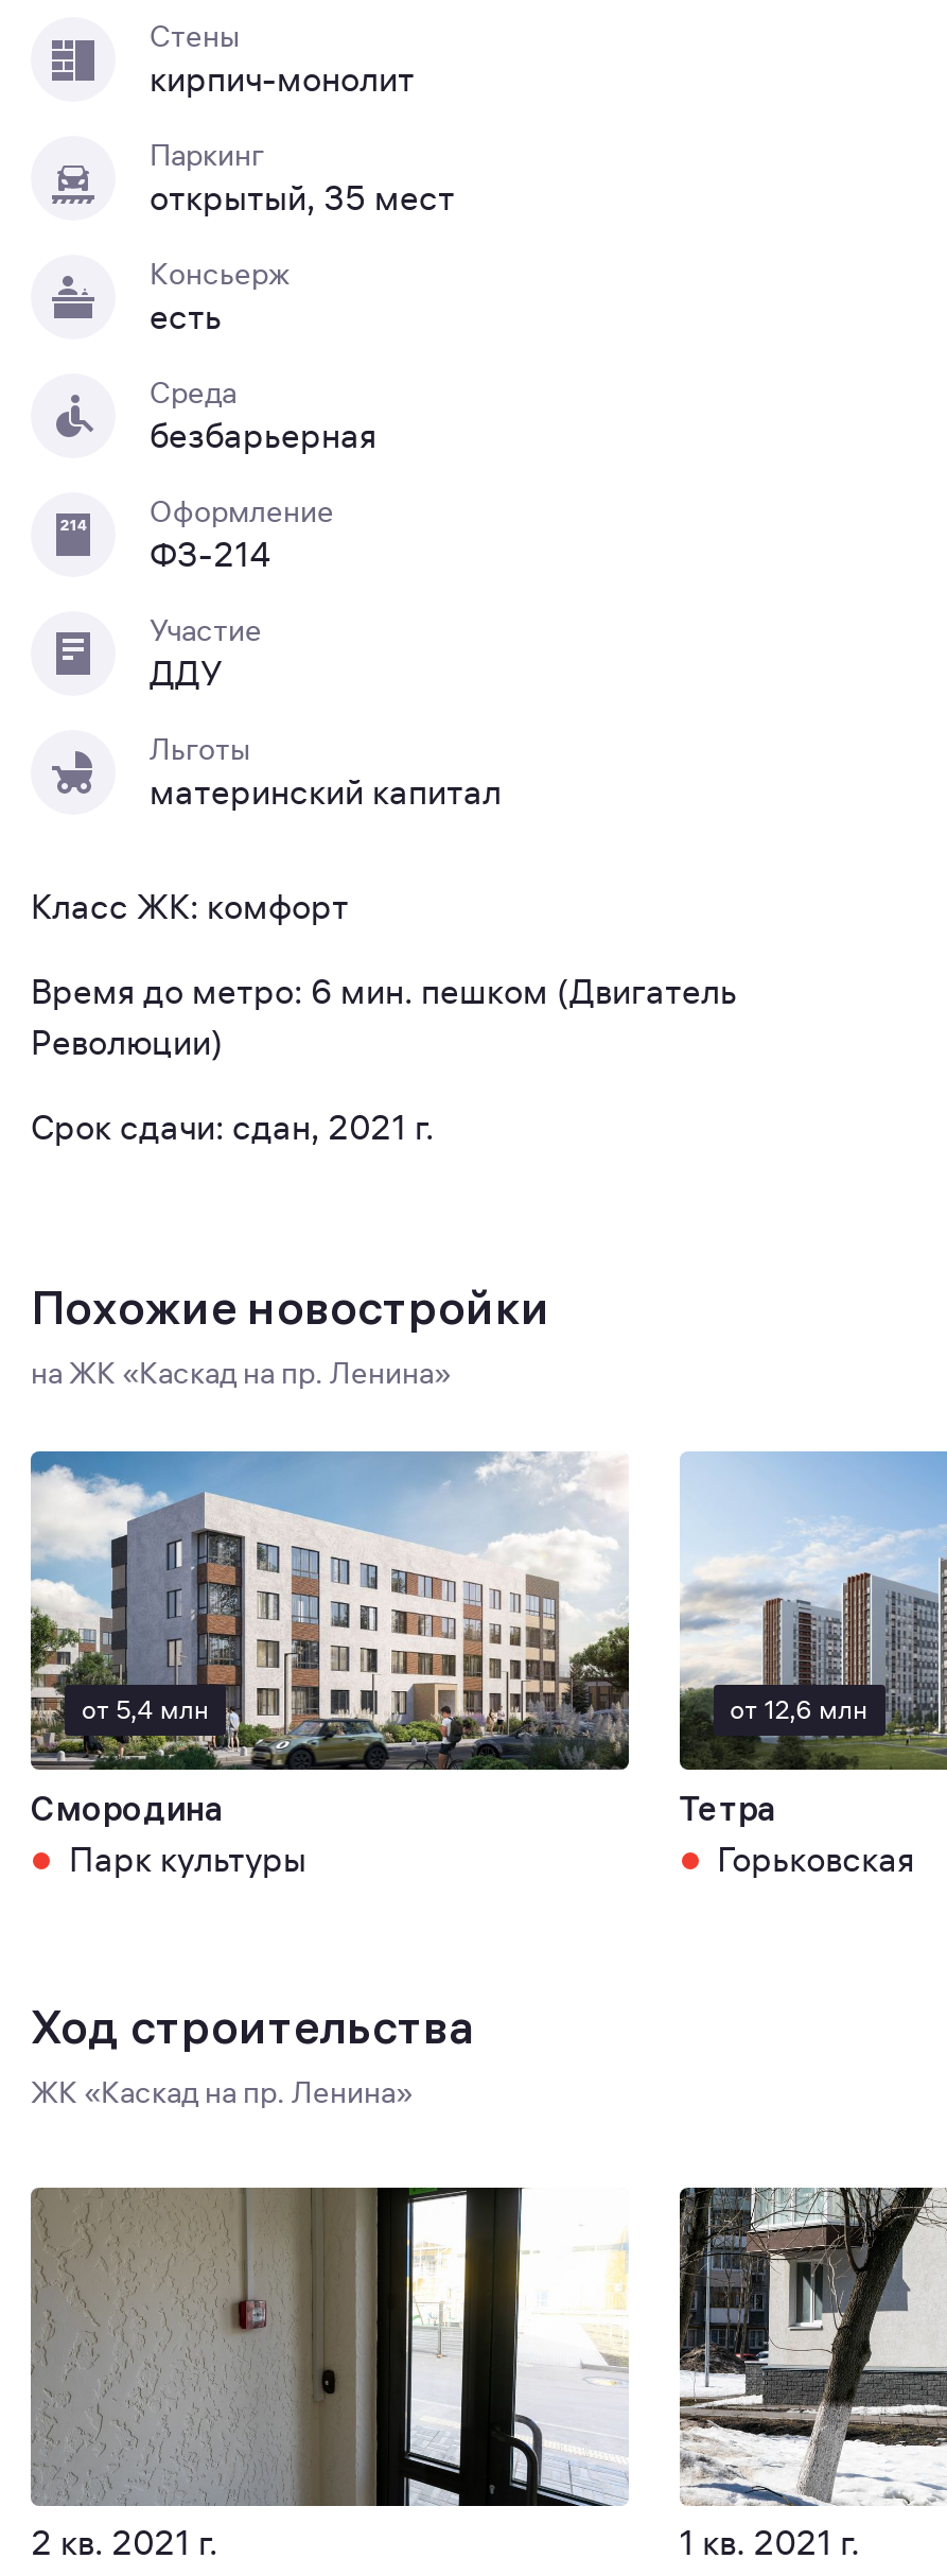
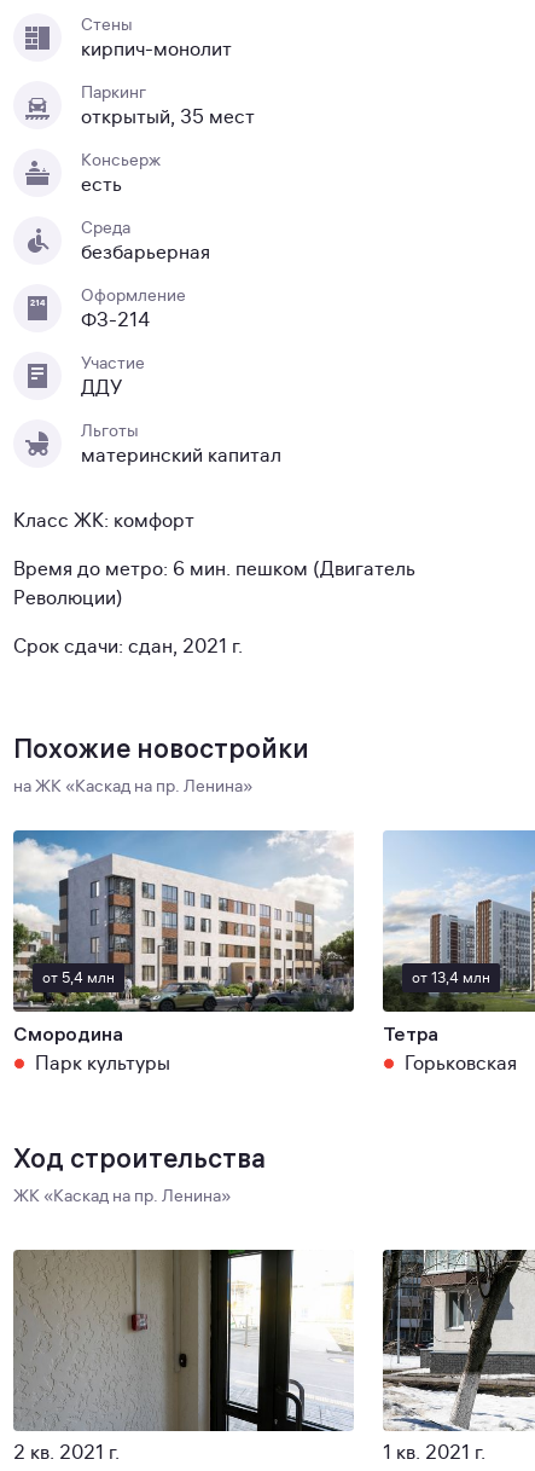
[730,1693,868,1724] от 12,6 млн -> [411,968,490,986] от 13,4 млн

